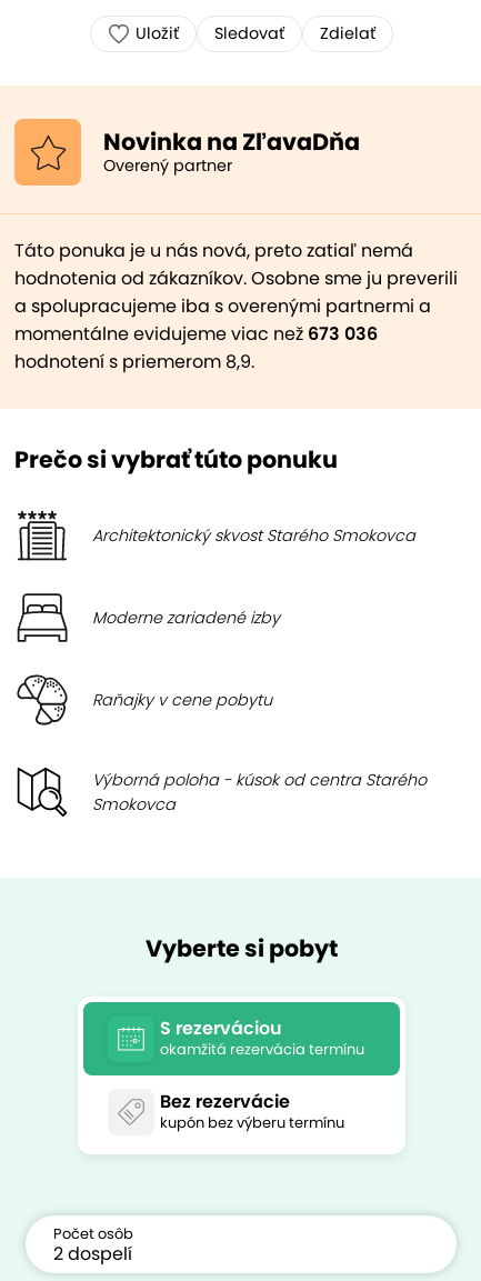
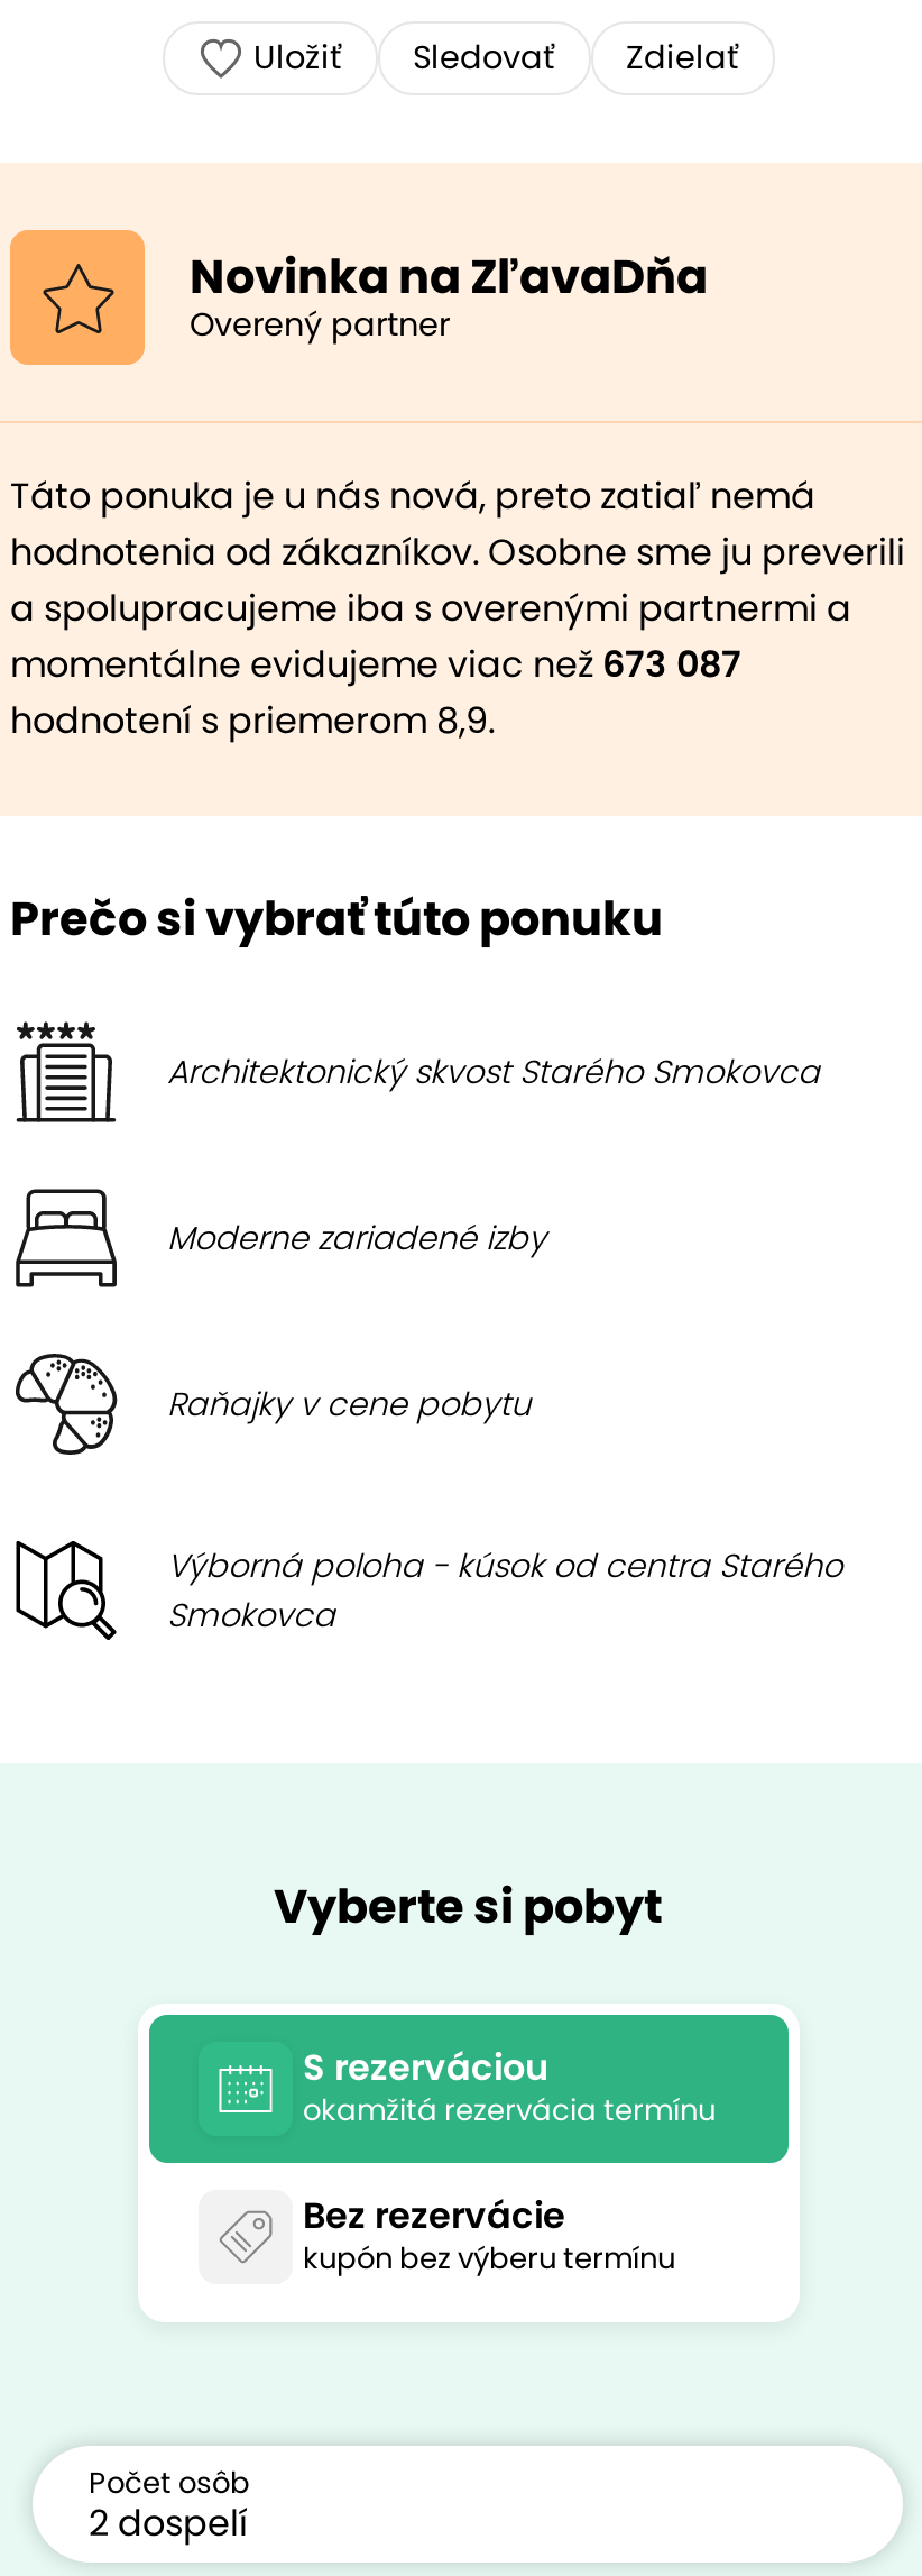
[14,321,378,347] momentálne evidujeme viac než 673 036 -> [10,639,741,690] momentálne evidujeme viac než 673 087

